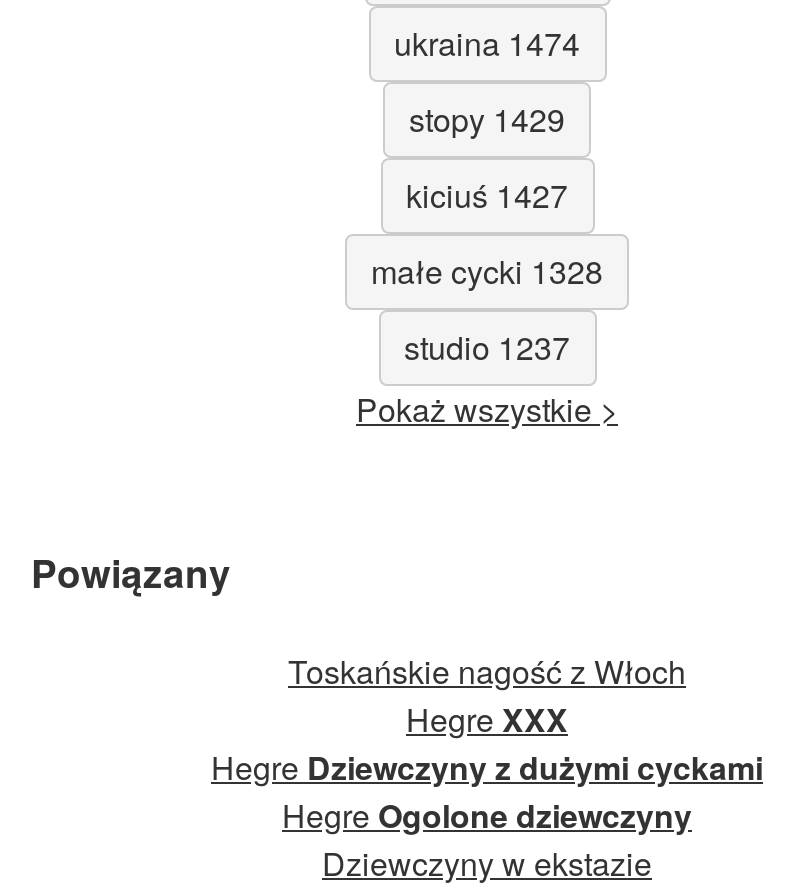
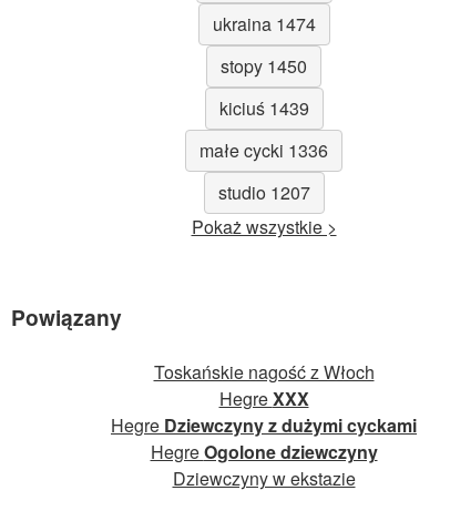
[409,96,565,142] stopy 1429 -> [221,53,307,79] stopy 1450
[406,172,568,218] kiciuś 1427 -> [219,95,309,121] kiciuś 1439
[371,248,603,294] małe cycki 1328 -> [200,137,328,163] małe cycki 1336
[404,324,570,370] studio 1237 -> [218,179,310,205] studio 1207

